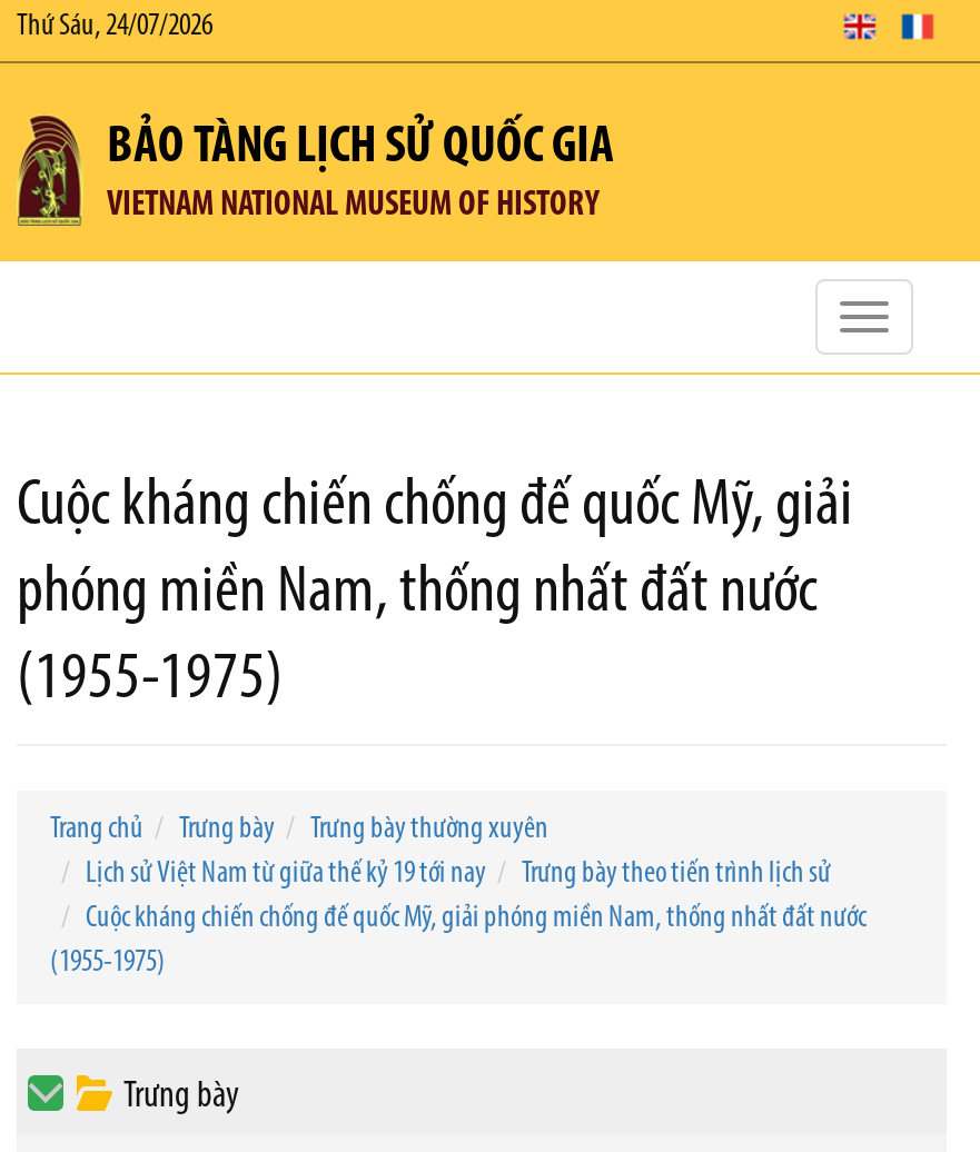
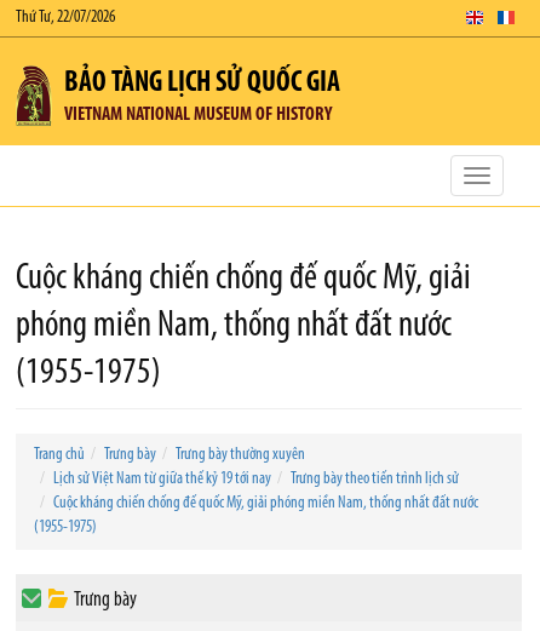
[17,10,212,43] Thứ Sáu, 24/07/2026 -> [16,8,115,27] Thứ Tư, 22/07/2026

